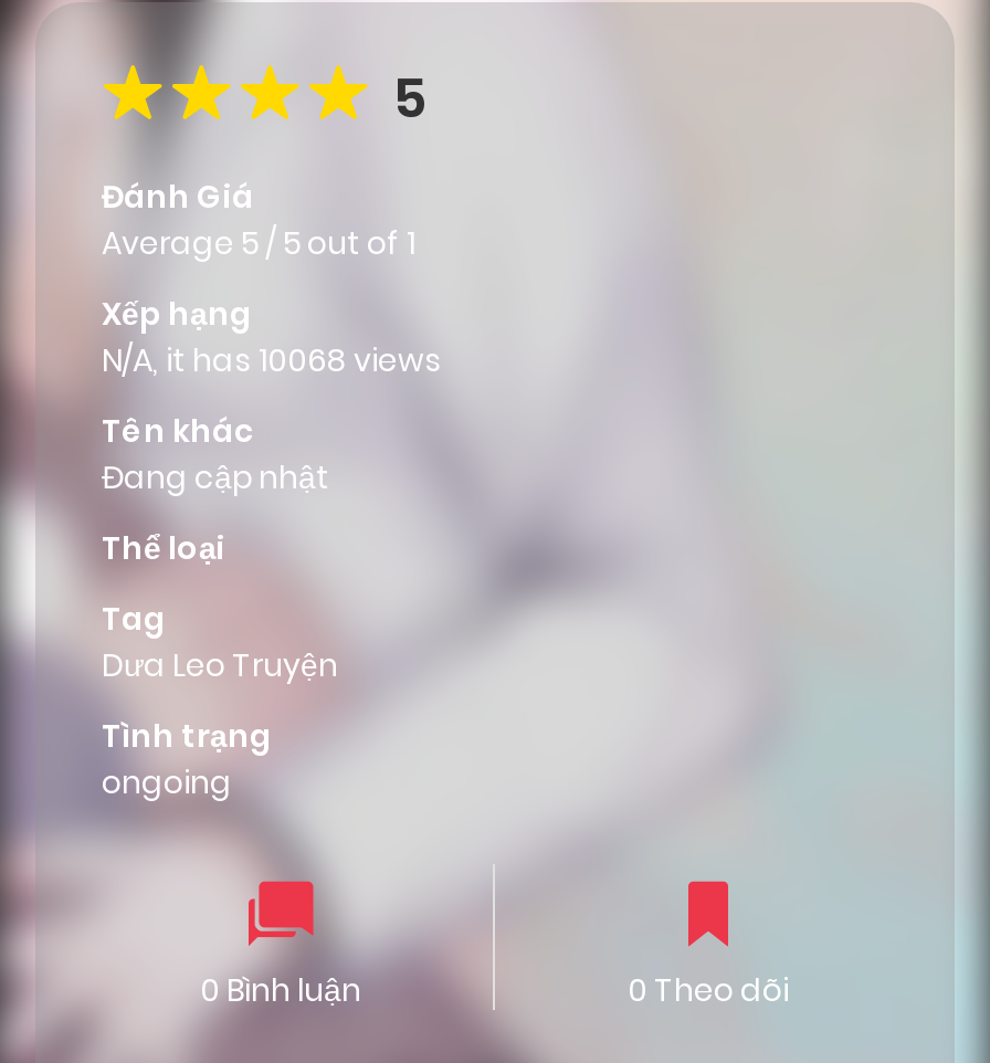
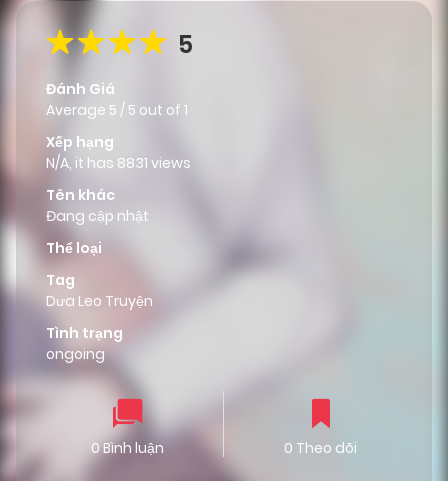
[102,339,442,383] N/A, it has 10068 views -> [46,153,191,173] N/A, it has 8831 views

